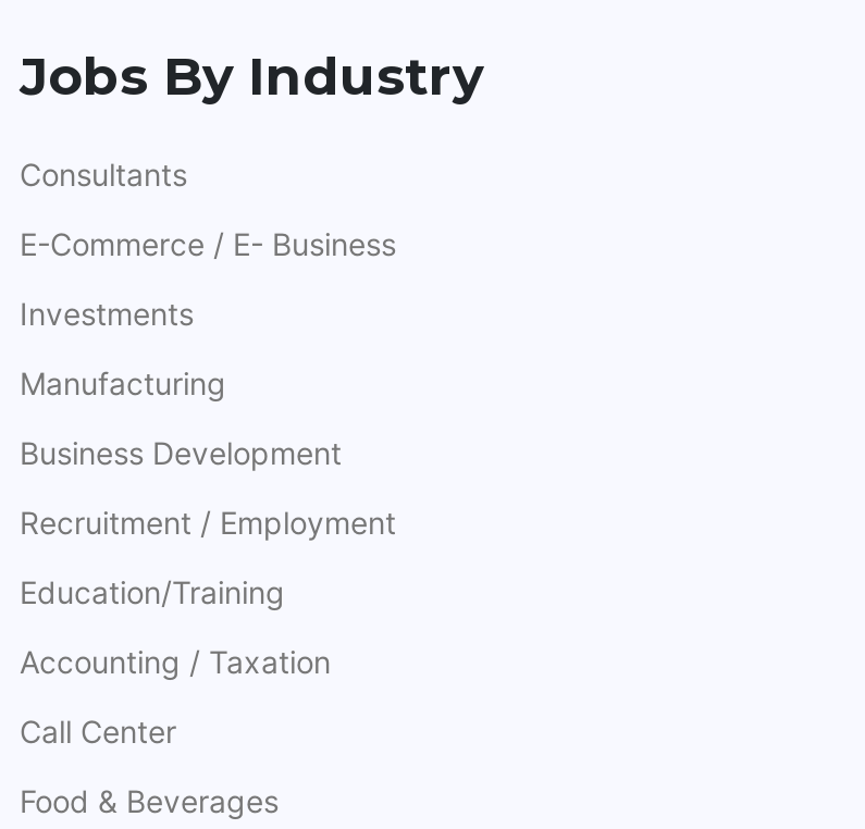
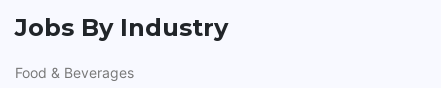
[20,155,396,749] Consultants | E-Commerce / E- Business | Investments | Manufacturing | Business Development | Recruitment / Employment | Education/Training | Accounting / Taxation | Call Center -> none

